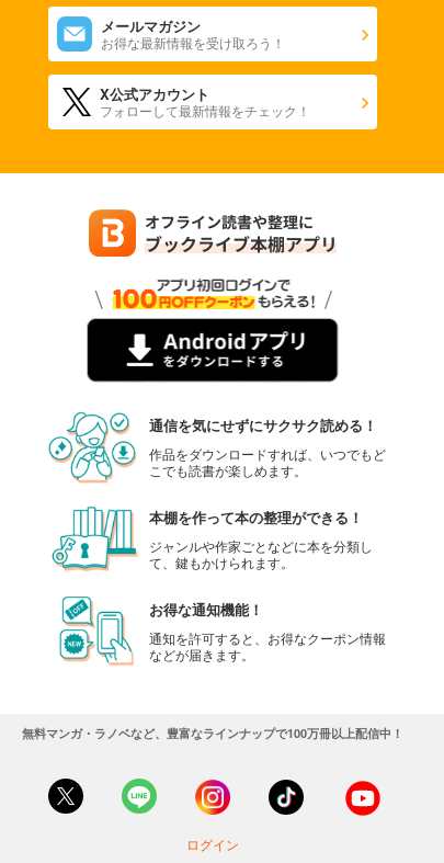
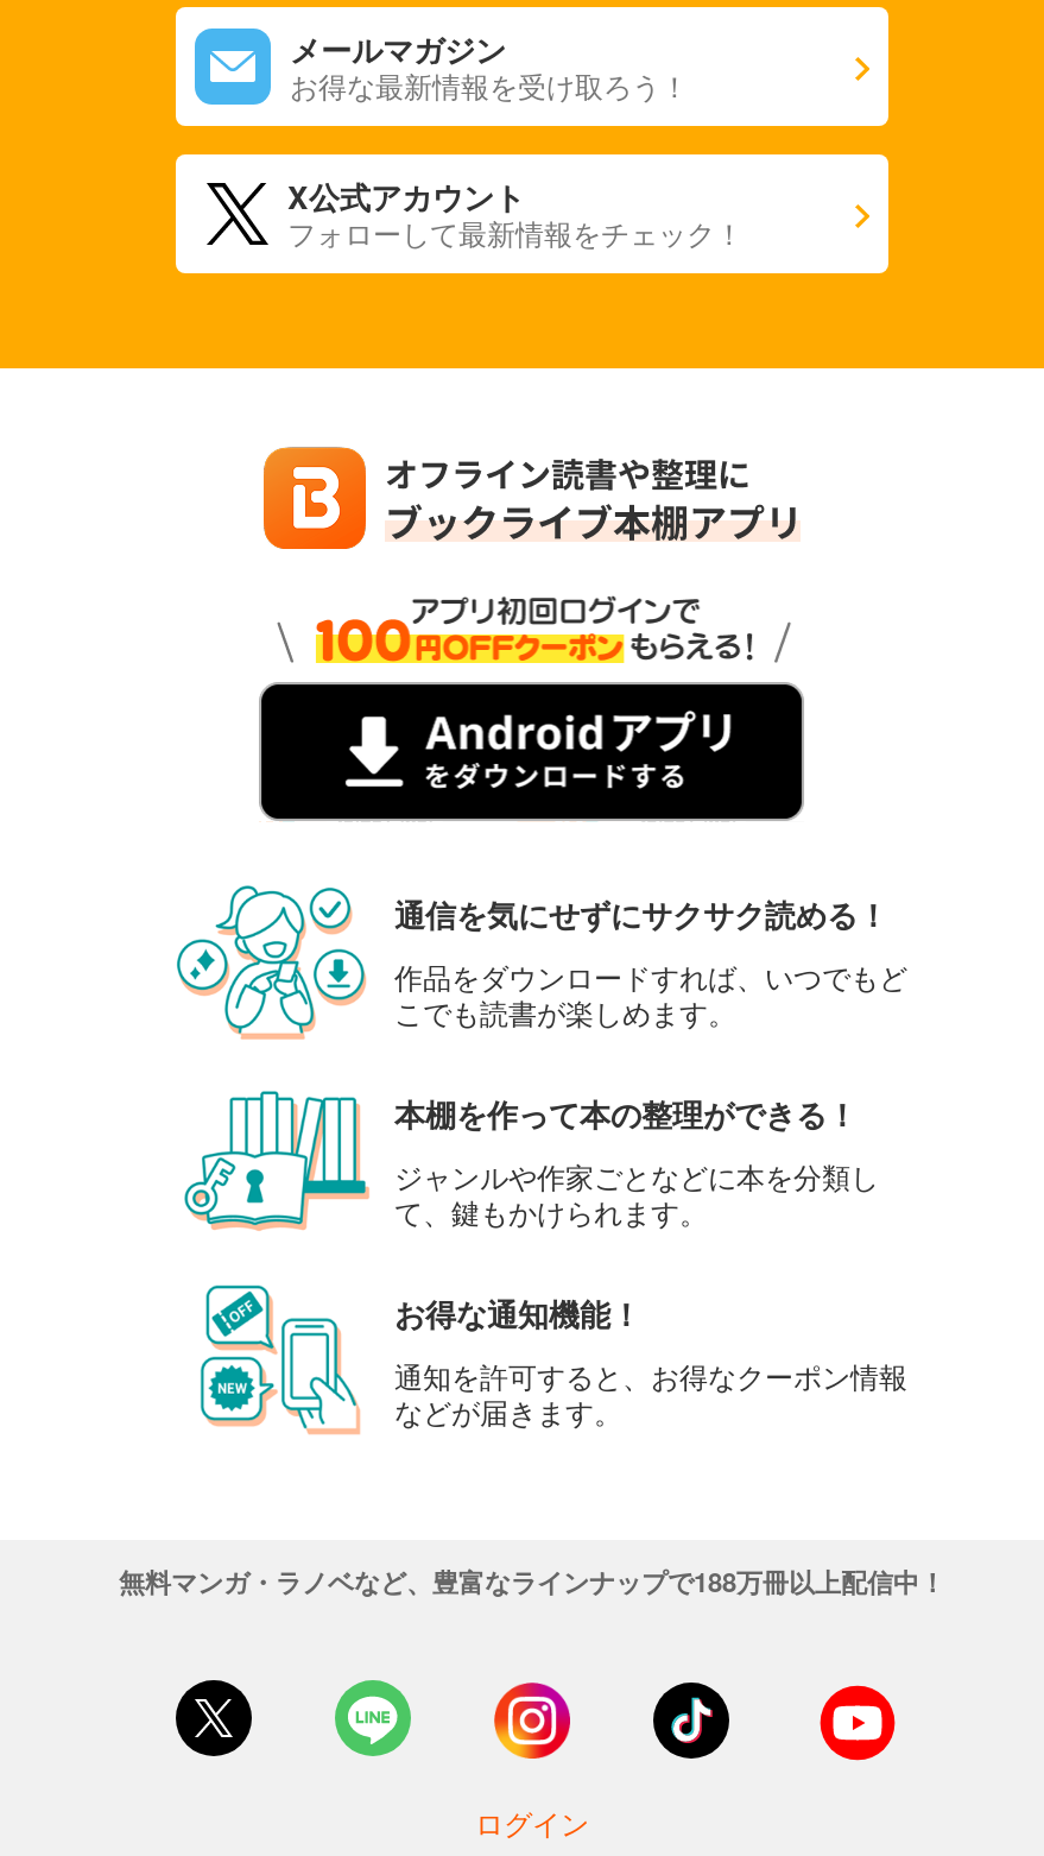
[22,725,403,742] 無料マンガ・ラノベなど、豊富なラインナップで100万冊以上配信中！ -> [119,1564,945,1600] 無料マンガ・ラノベなど、豊富なラインナップで188万冊以上配信中！

